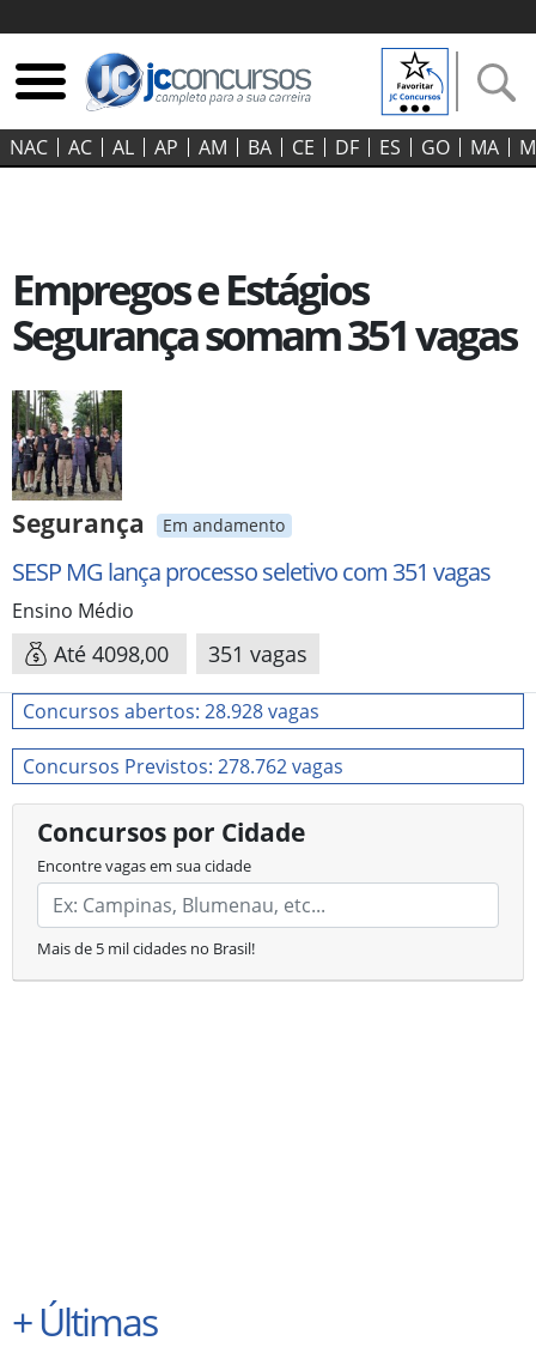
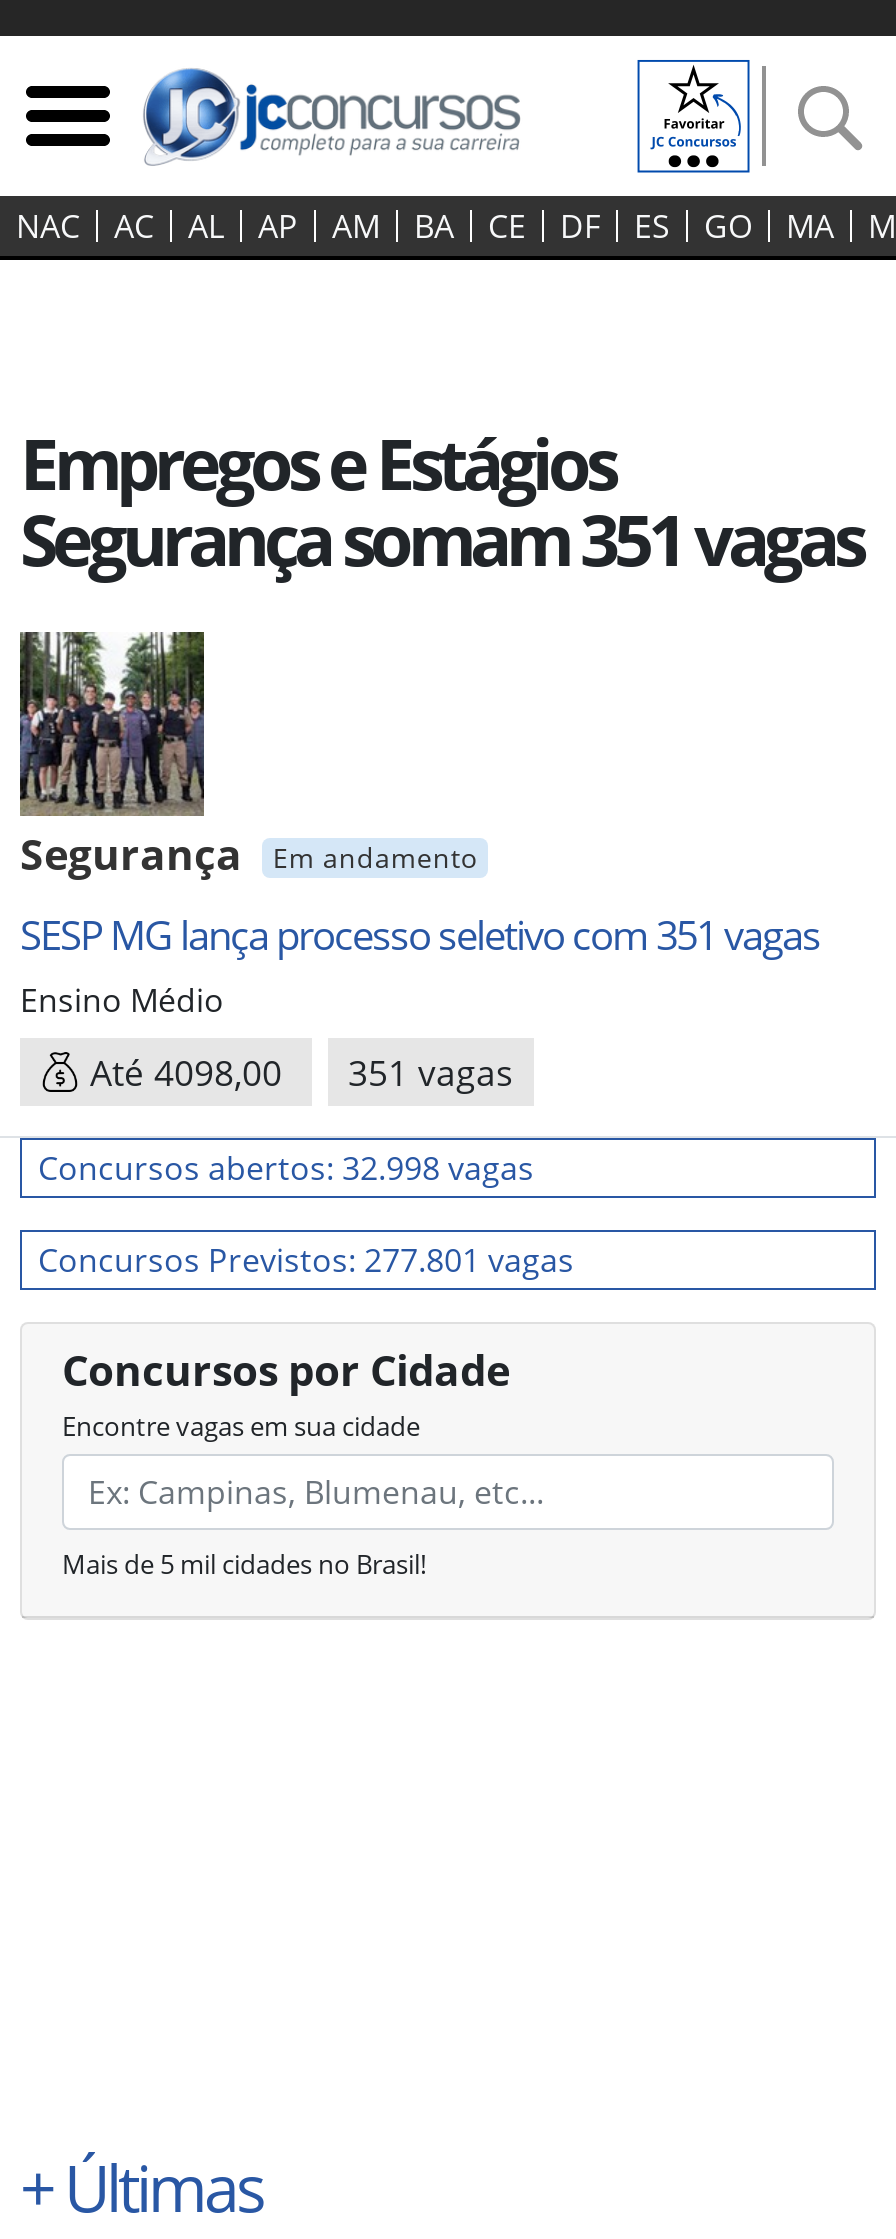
[23,698,319,724] Concursos abertos: 28.928 vagas -> [38,1146,534,1190] Concursos abertos: 32.998 vagas
[23,753,343,779] Concursos Previstos: 278.762 vagas -> [38,1238,574,1282] Concursos Previstos: 277.801 vagas

